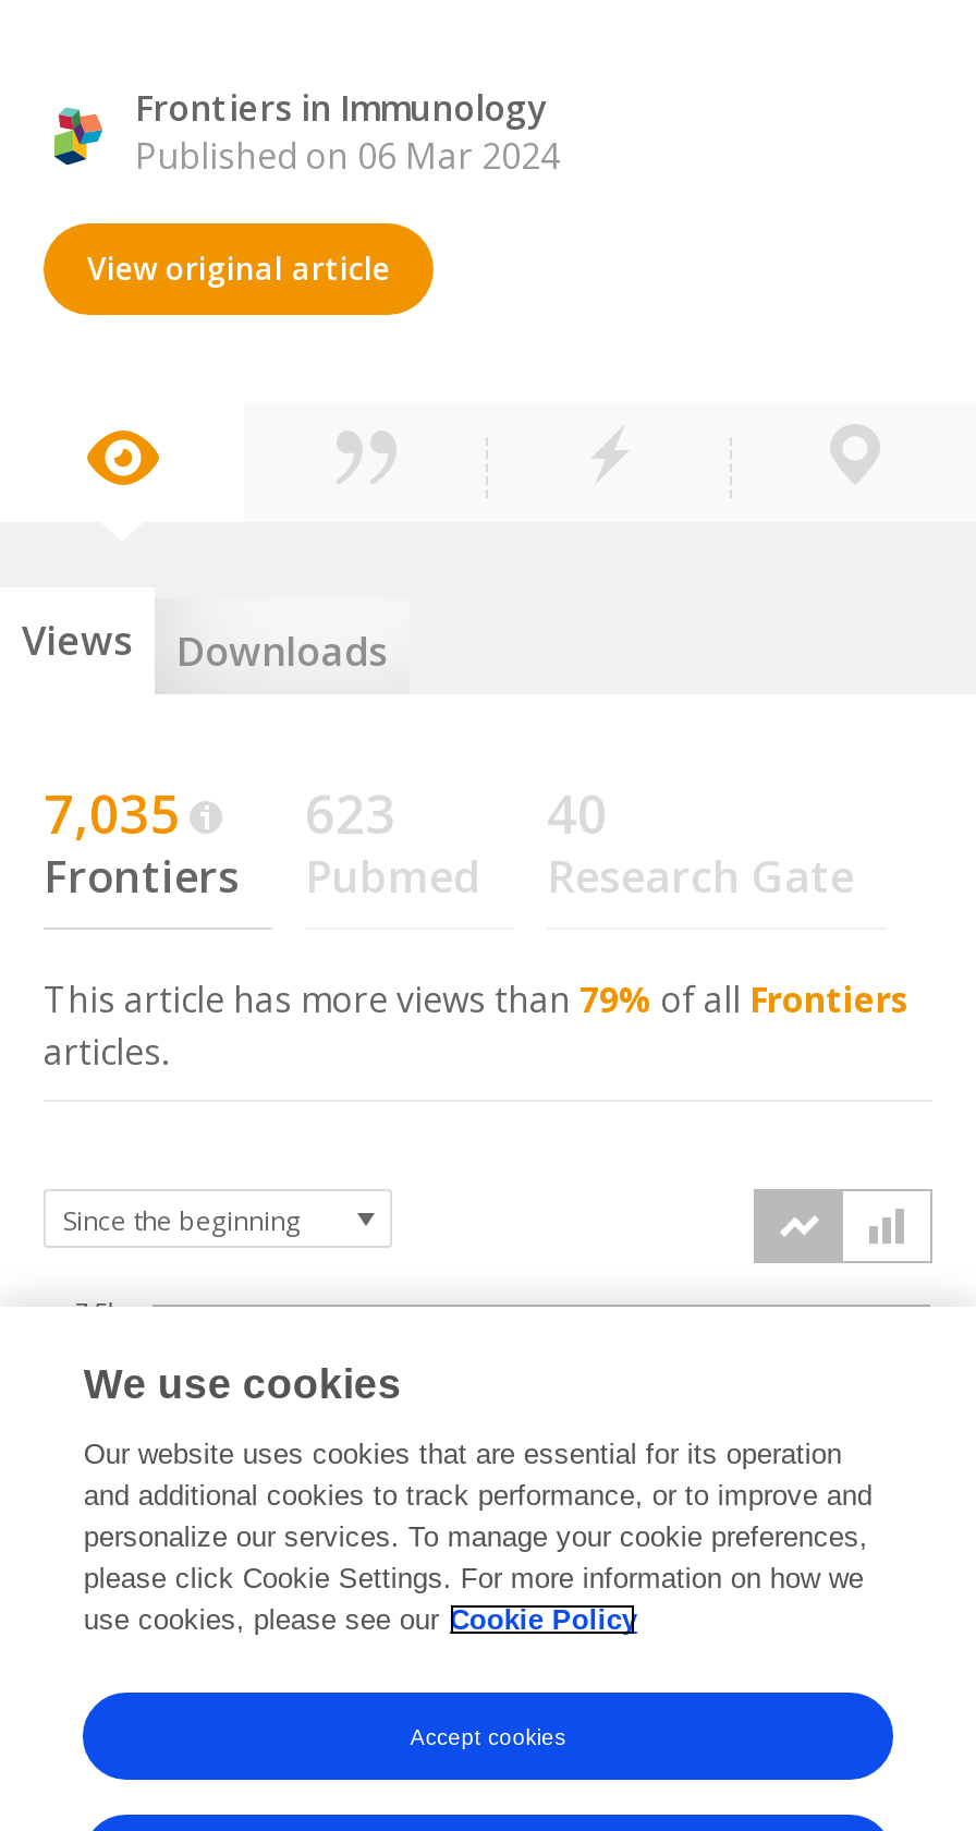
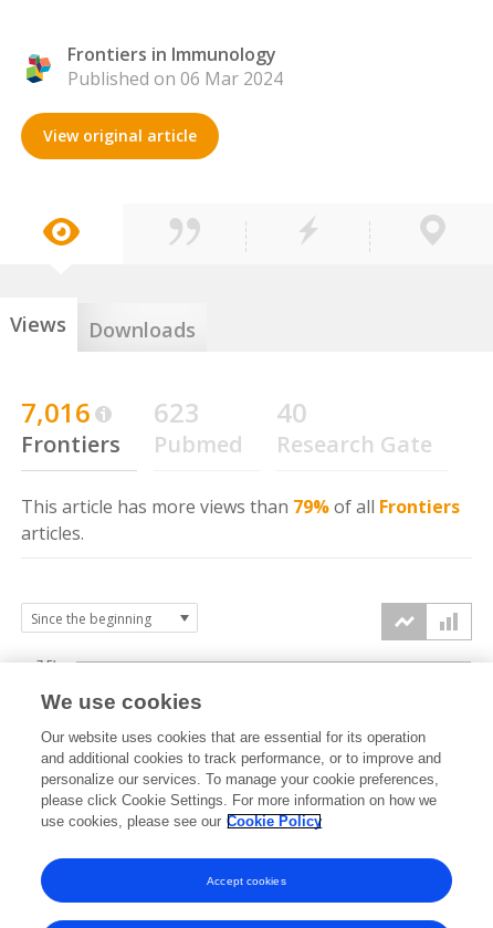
[44,777,181,849] 7,035 -> [21,394,91,430] 7,016

